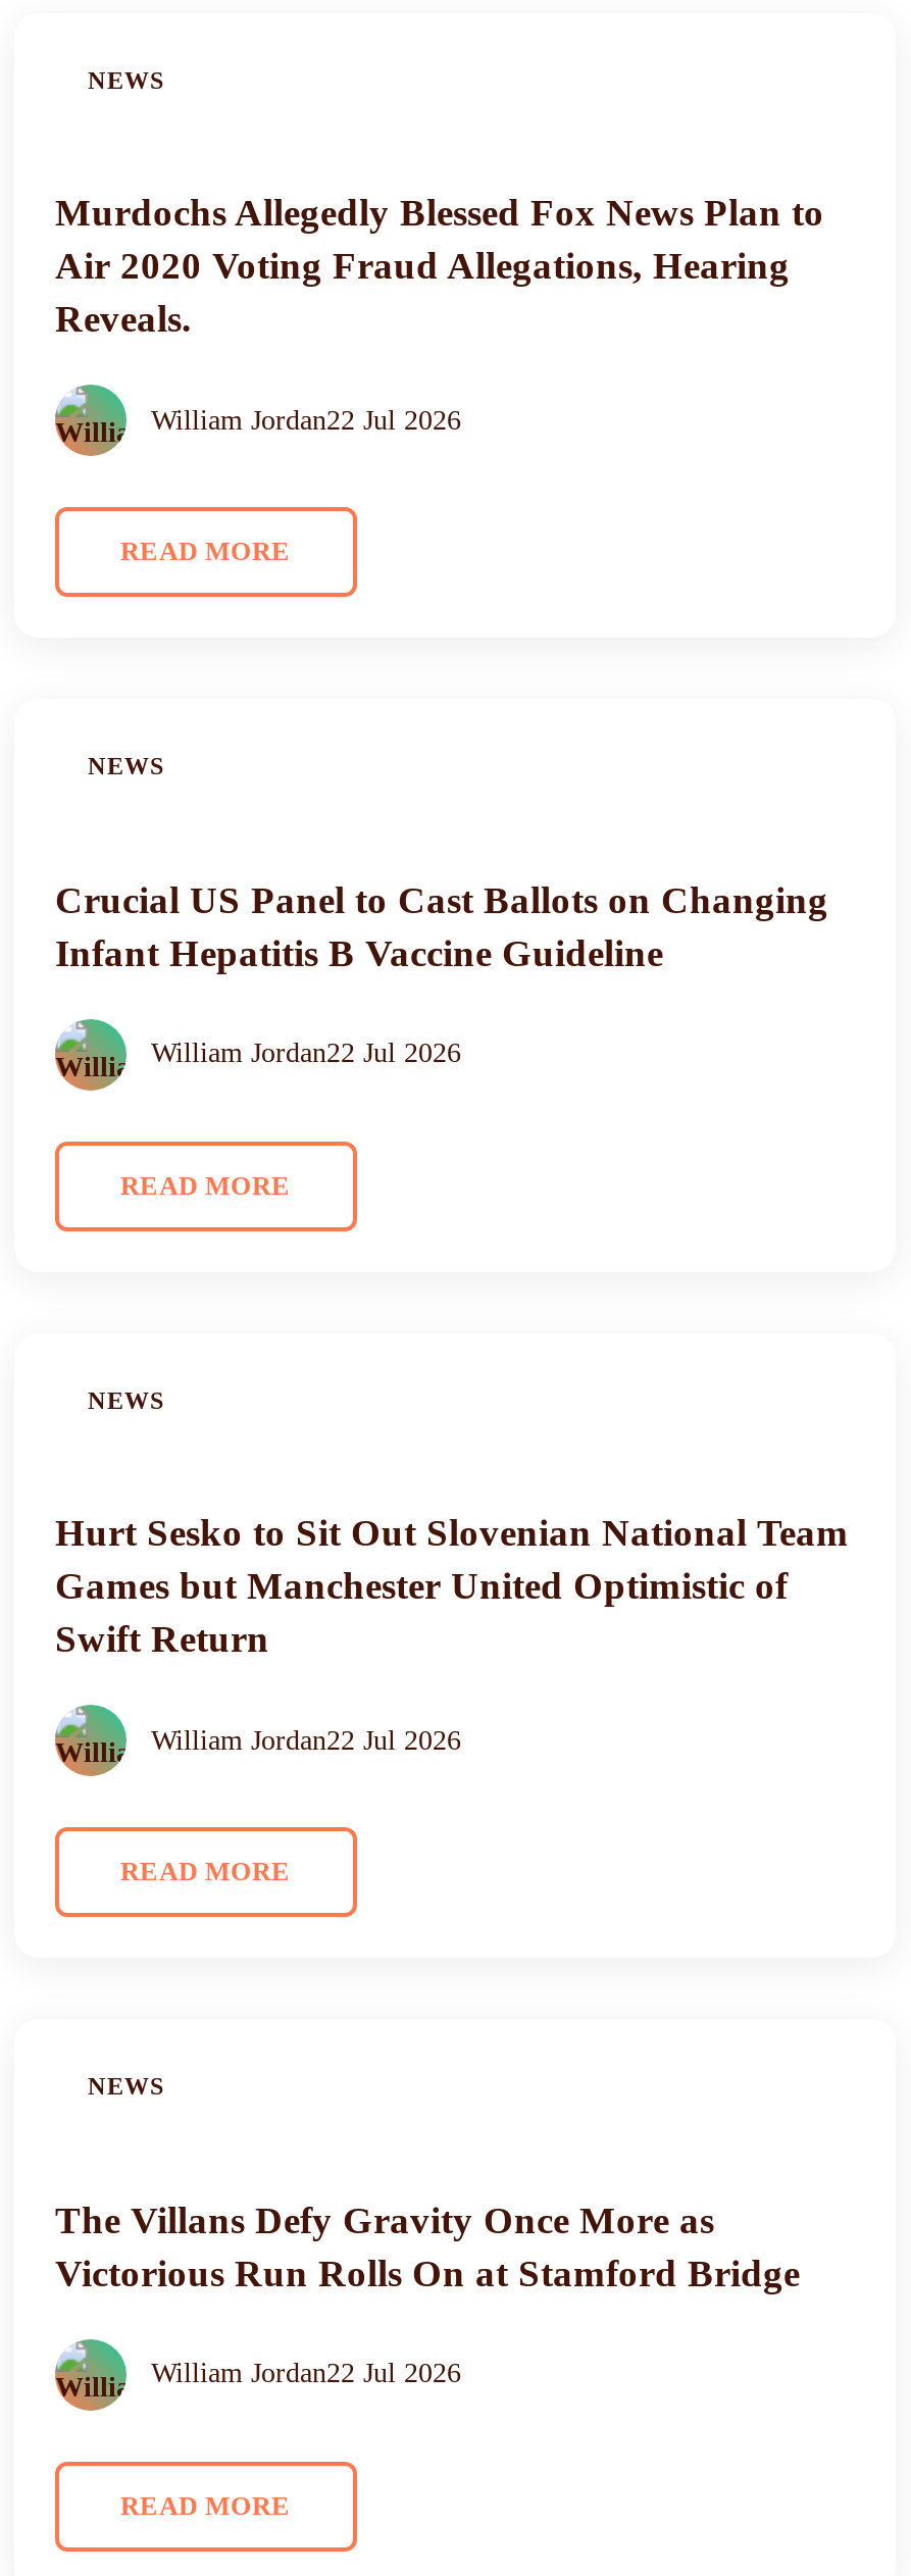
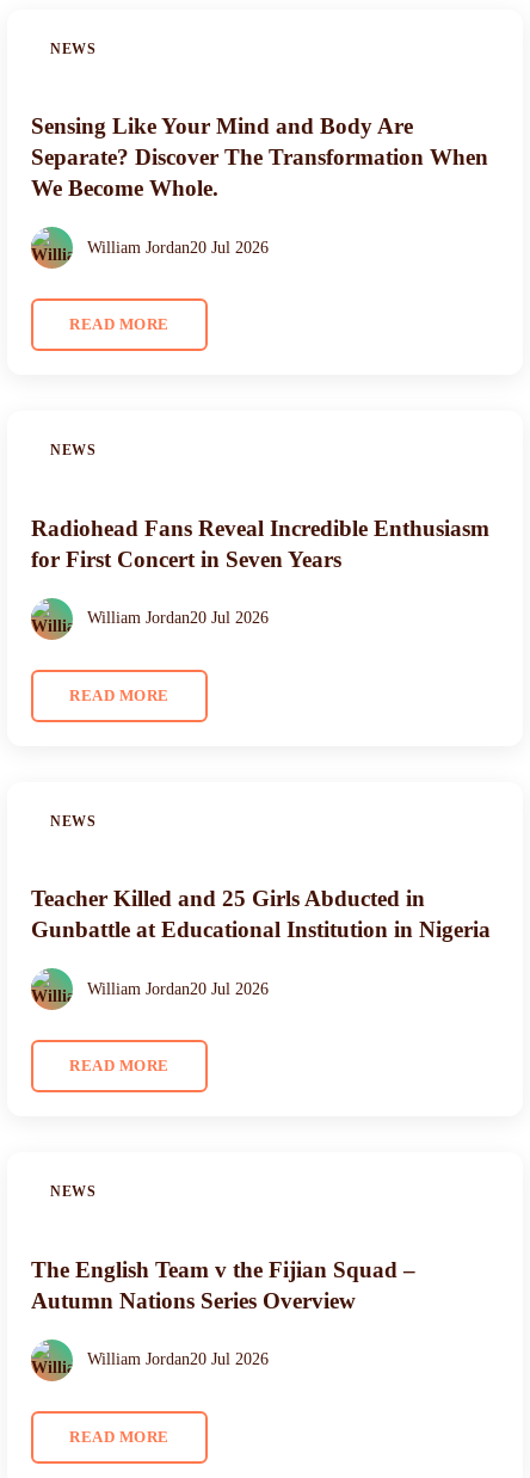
[55,192,824,341] Murdochs Allegedly Blessed Fox News Plan to | Air 2020 Voting Fraud Allegations, Hearing | Reveals. -> [31,114,488,201] Sensing Like Your Mind and Body Are | Separate? Discover The Transformation When | We Become Whole.
[151,404,461,435] William Jordan22 Jul 2026 -> [87,238,269,256] William Jordan20 Jul 2026
[55,878,828,974] Crucial US Panel to Cast Ballots on Changing | Infant Hepatitis B Vaccine Guideline -> [31,516,489,572] Radiohead Fans Reveal Incredible Enthusiasm | for First Concert in Seven Years
[151,1038,461,1068] William Jordan22 Jul 2026 -> [87,609,269,627] William Jordan20 Jul 2026
[55,1512,849,1660] Hurt Sesko to Sit Out Slovenian National Team | Games but Manchester United Optimistic of | Swift Return -> [31,886,491,942] Teacher Killed and 25 Girls Abducted in | Gunbattle at Educational Institution in Nigeria
[151,1724,461,1755] William Jordan22 Jul 2026 -> [87,980,269,998] William Jordan20 Jul 2026
[55,2198,800,2294] The Villans Defy Gravity Once More as | Victorious Run Rolls On at Stamford Bridge -> [31,1257,415,1313] The English Team v the Fijian Squad – | Autumn Nations Series Overview
[151,2358,461,2388] William Jordan22 Jul 2026 -> [87,1350,269,1368] William Jordan20 Jul 2026

